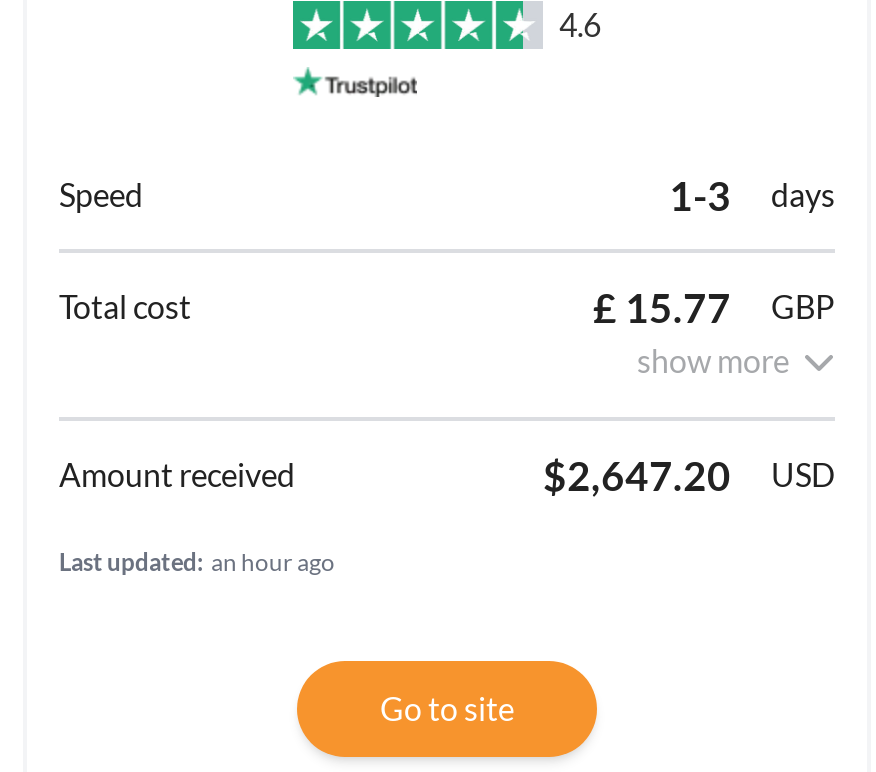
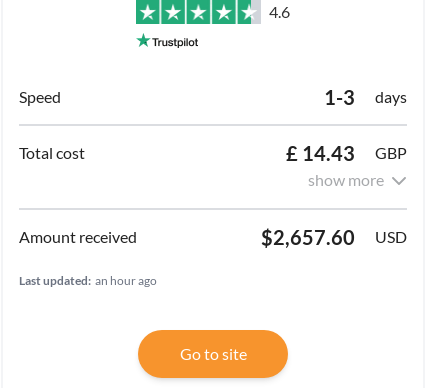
[593,283,835,331] £ 15.77 GBP -> [286,141,407,165] £ 14.43 GBP
[543,451,835,499] $2,647.20 USD -> [261,225,407,249] $2,657.60 USD

